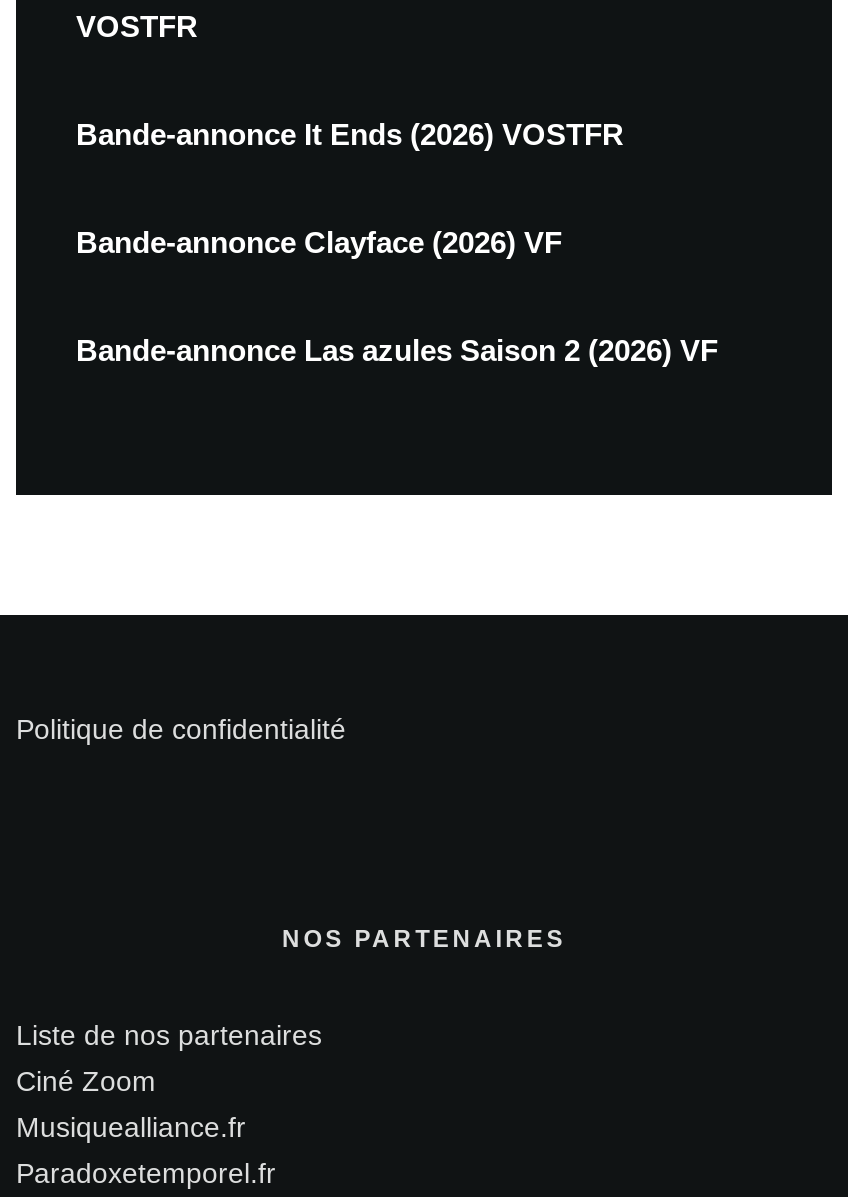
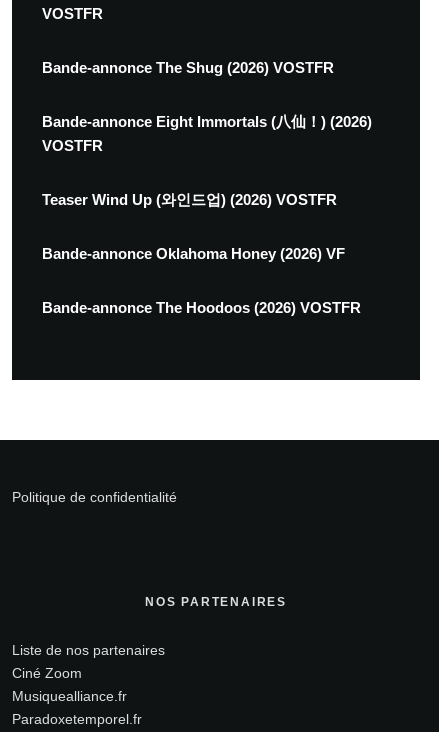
[76,117,718,367] Bande-annonce It Ends (2026) VOSTFR | Bande-annonce Clayface (2026) VF | Bande-annonce Las azules Saison 2 (2026) VF -> [42,59,372,316] Bande-annonce The Shug (2026) VOSTFR | Bande-annonce Eight Immortals (八仙！) (2026) | VOSTFR | Teaser Wind Up (와인드업) (2026) VOSTFR | Bande-annonce Oklahoma Honey (2026) VF | Bande-annonce The Hoodoos (2026) VOSTFR

